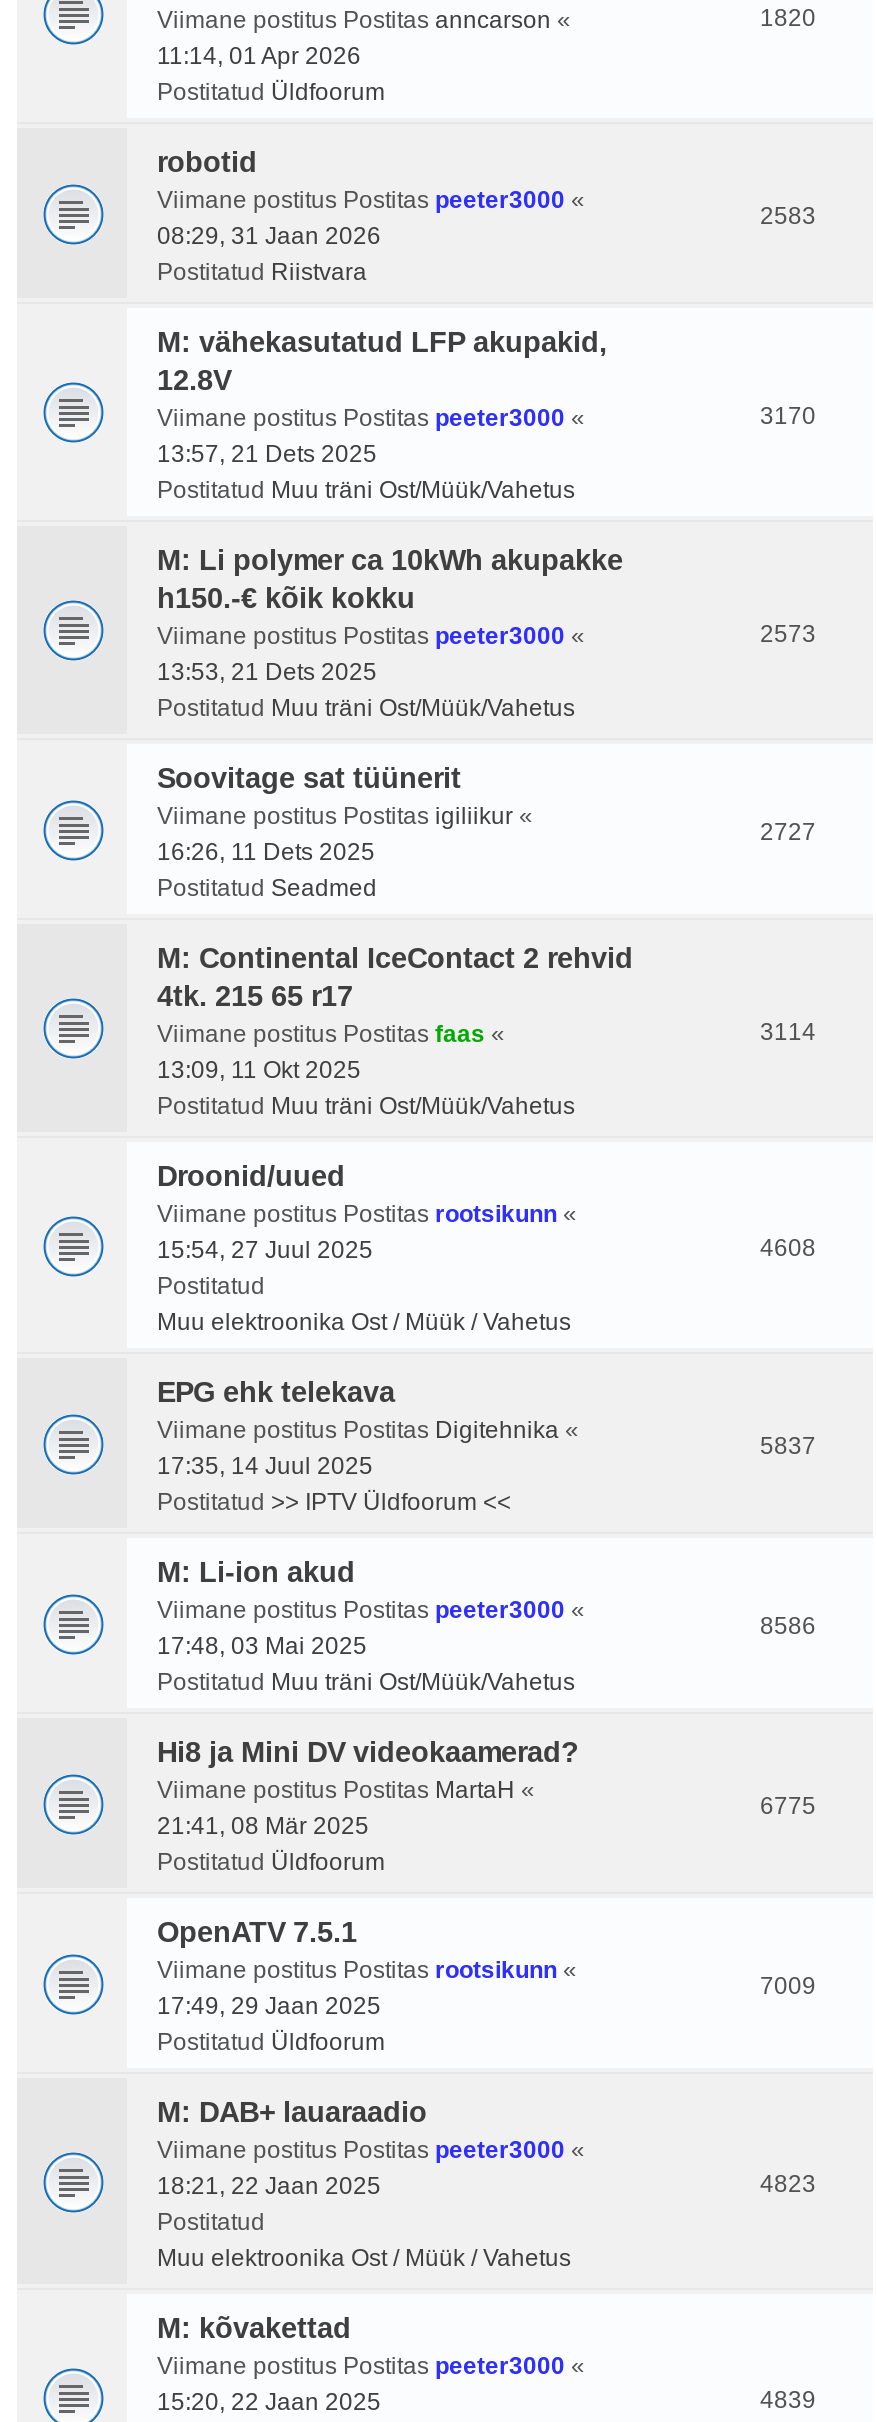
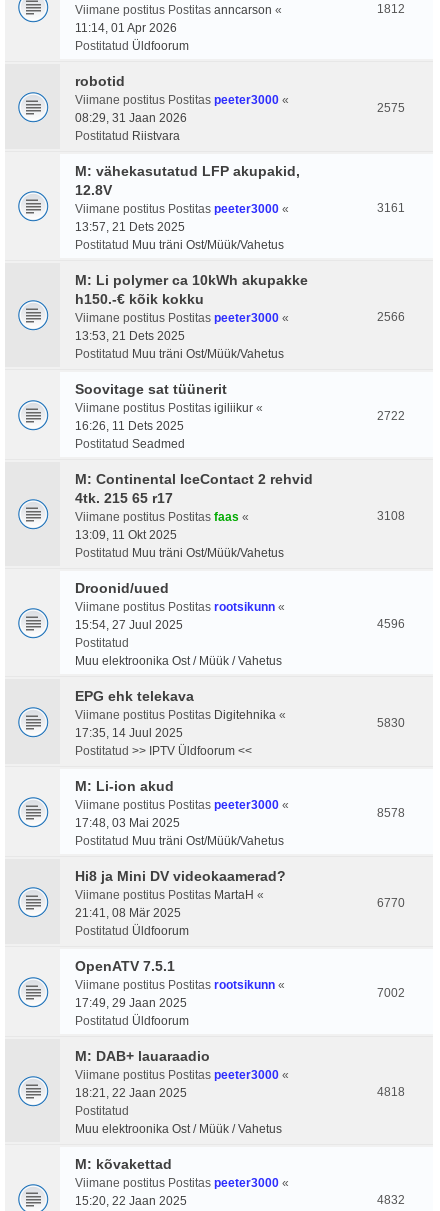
[760,4,816,32] 1820 -> [376,2,404,16] 1812
[760,202,816,230] 2583 -> [376,101,404,115] 2575
[760,402,816,430] 3170 -> [376,201,404,215] 3161
[760,620,816,648] 2573 -> [376,310,404,324] 2566
[760,818,816,846] 2727 -> [376,409,404,423] 2722
[760,1018,816,1046] 3114 -> [376,509,404,523] 3108
[760,1234,816,1262] 4608 -> [376,617,404,631] 4596
[760,1432,816,1460] 5837 -> [376,716,404,730] 5830
[760,1612,816,1640] 8586 -> [376,806,404,820] 8578
[760,1792,816,1820] 6775 -> [376,896,404,910] 6770
[760,1972,816,2000] 7009 -> [376,986,404,1000] 7002
[760,2170,816,2198] 4823 -> [376,1085,404,1099] 4818
[760,2386,816,2414] 4839 -> [376,1193,404,1207] 4832

